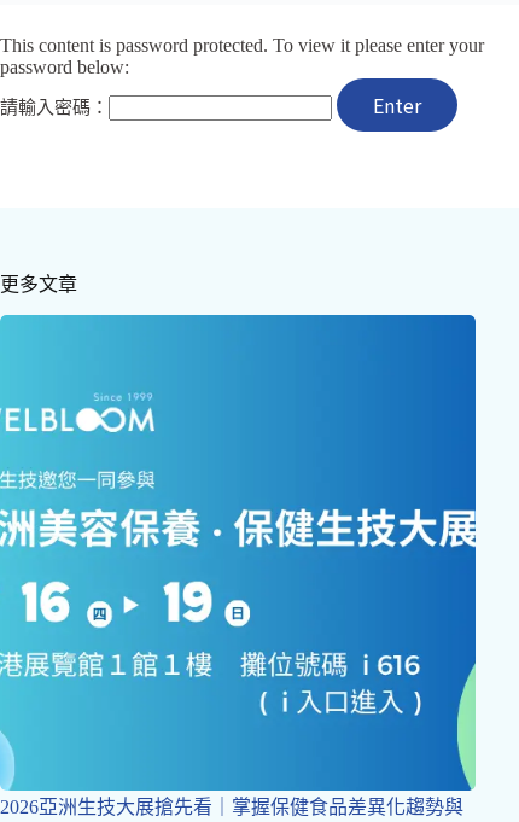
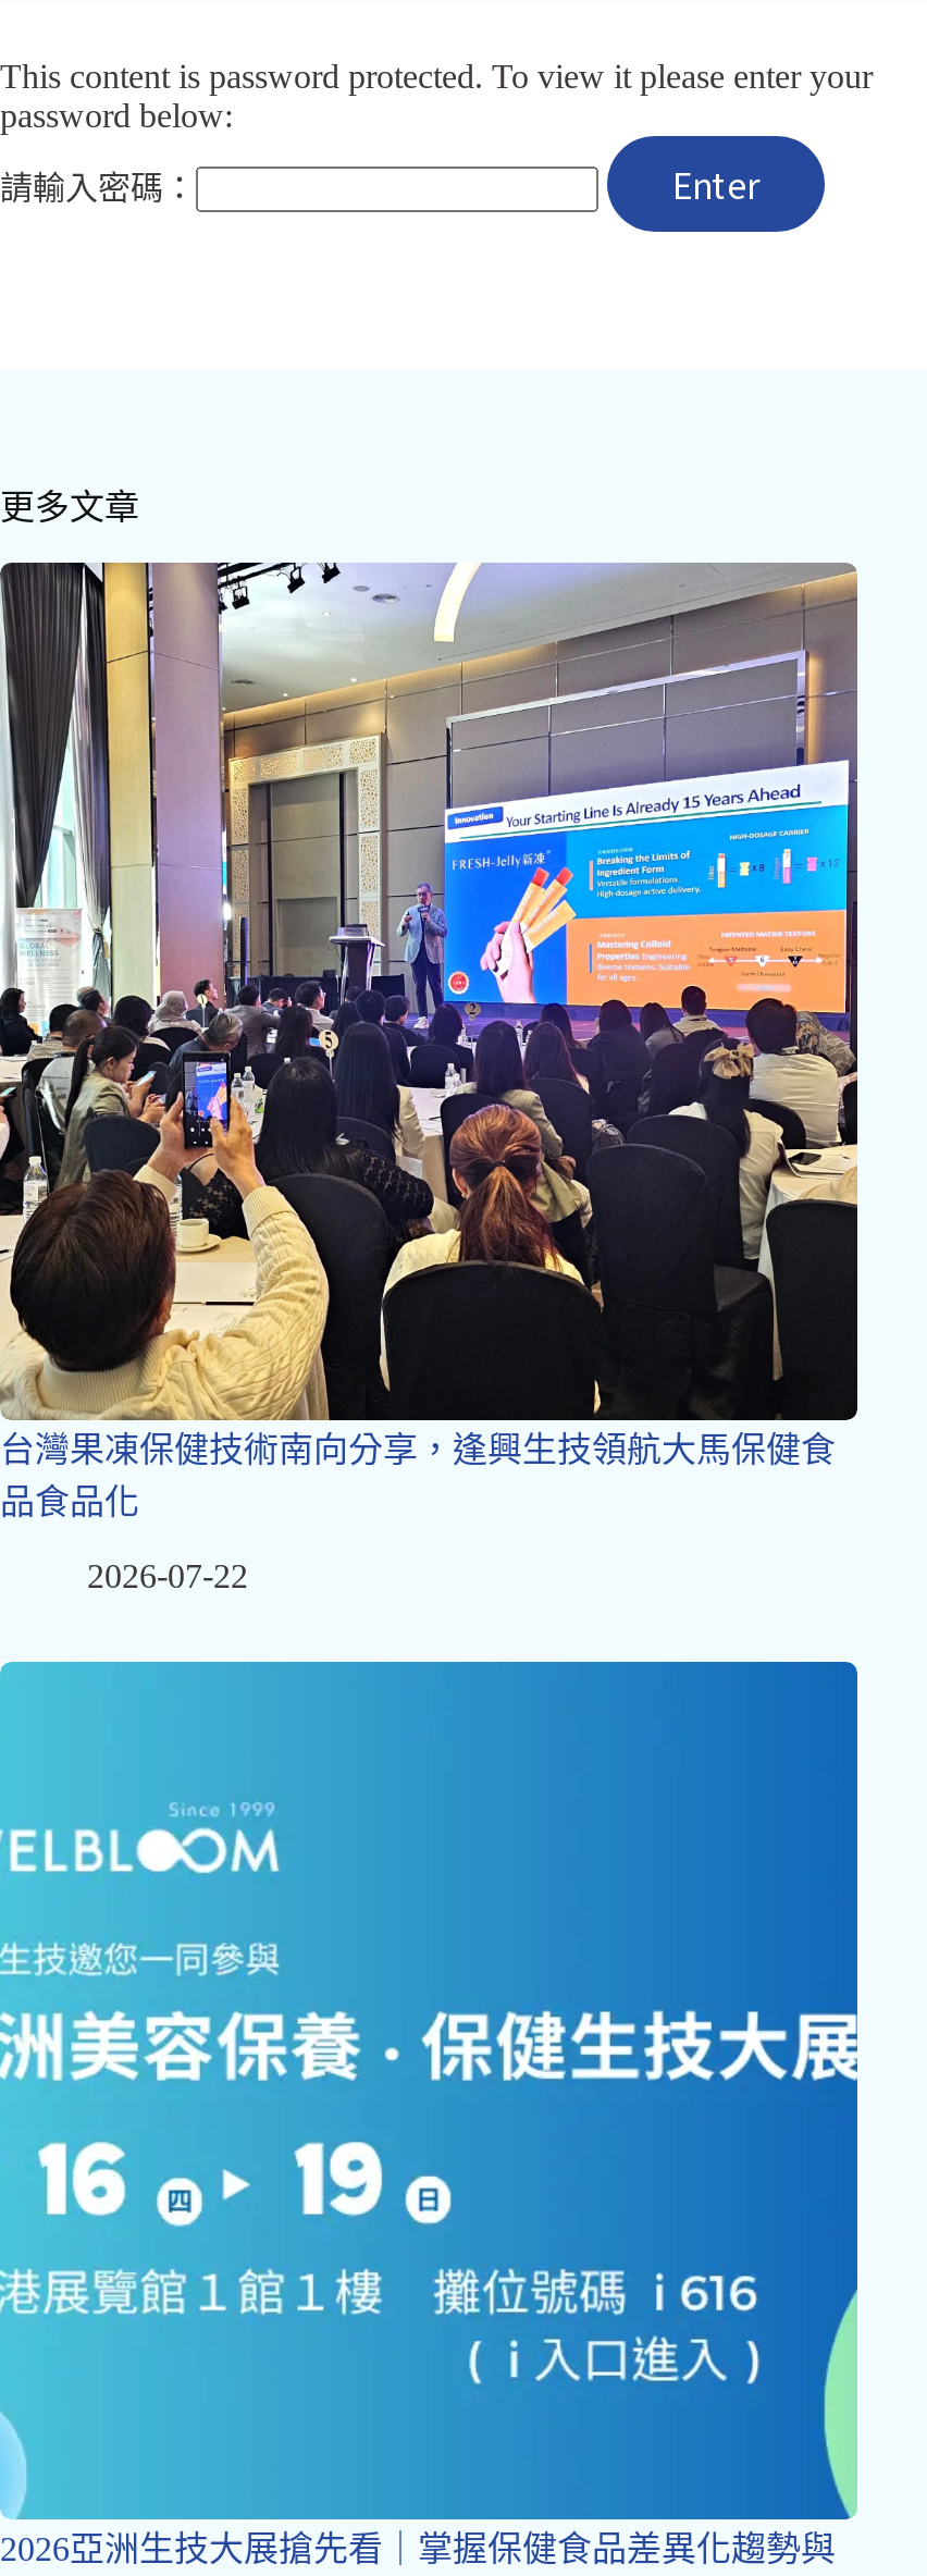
none -> [0,560,860,1595] [image] | 台灣果凍保健技術南向分享，逢興生技領航大馬保健食 | 品食品化 | 2026-07-22

